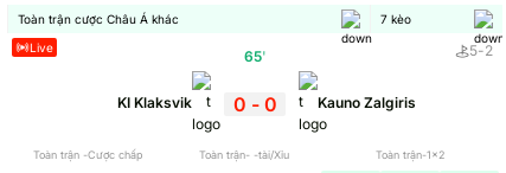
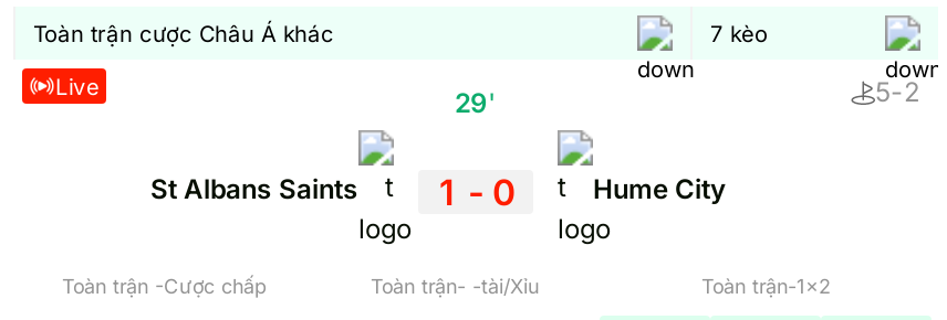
[244,47,266,65] 65' -> [455,86,497,119] 29'
[117,92,416,116] KI Klaksvik | 0 - 0 | Kauno Zalgiris -> [150,170,726,214] St Albans Saints | 1 - 0 | Hume City

